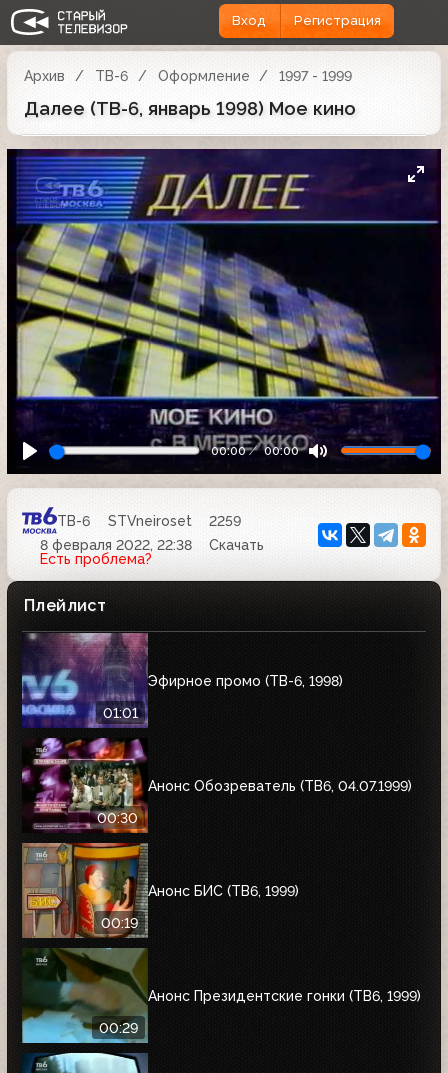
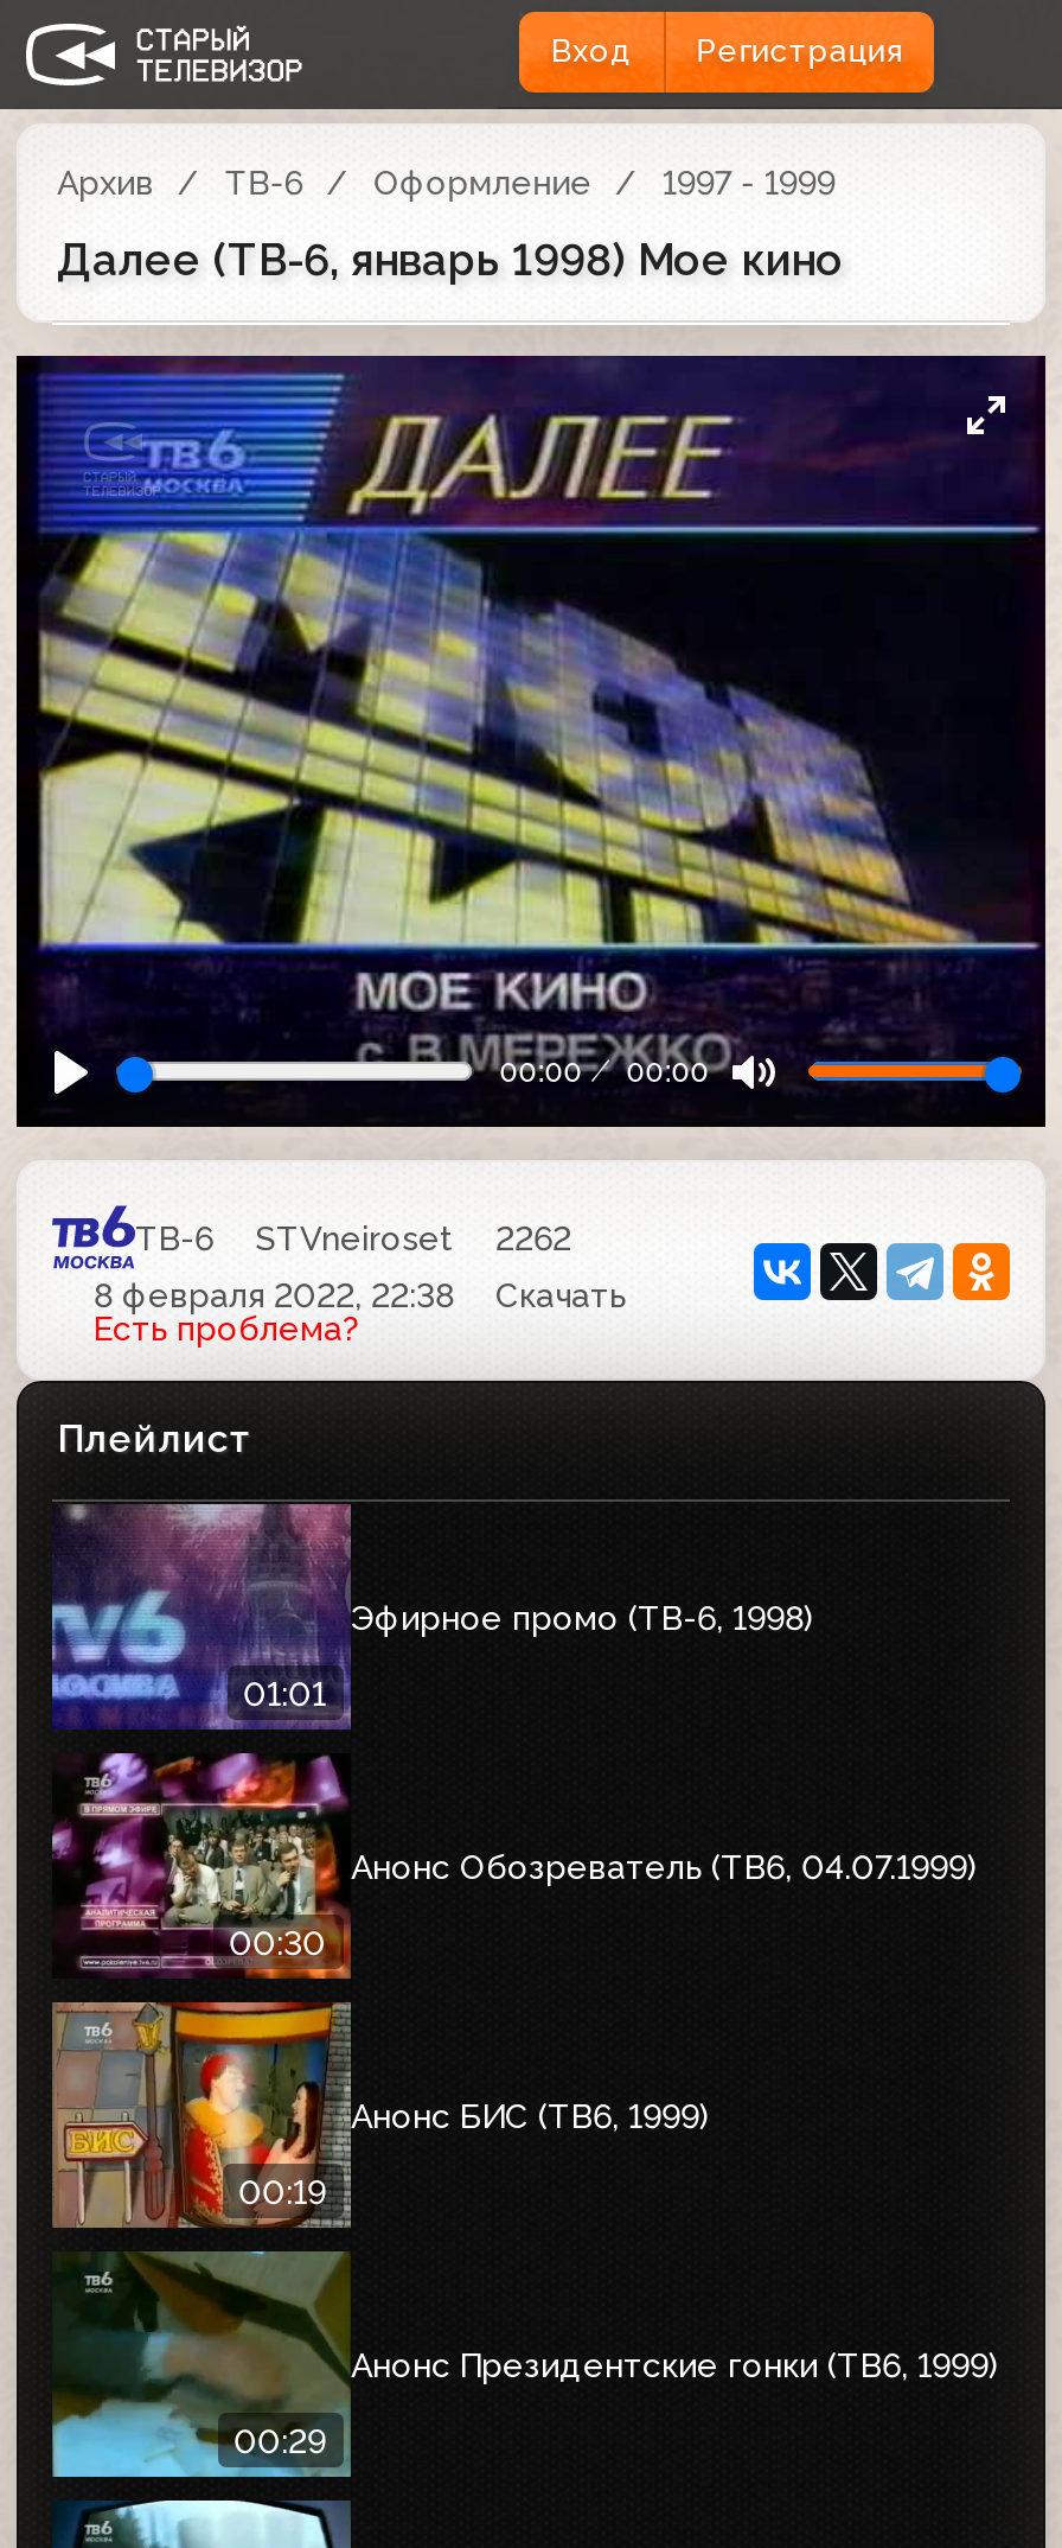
[57,512,241,528] ТВ-6 STVneiroset 2259 -> [135,1218,571,1256] ТВ-6 STVneiroset 2262

